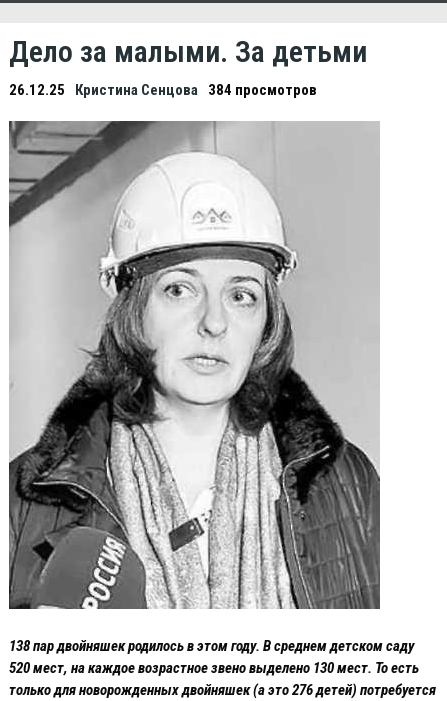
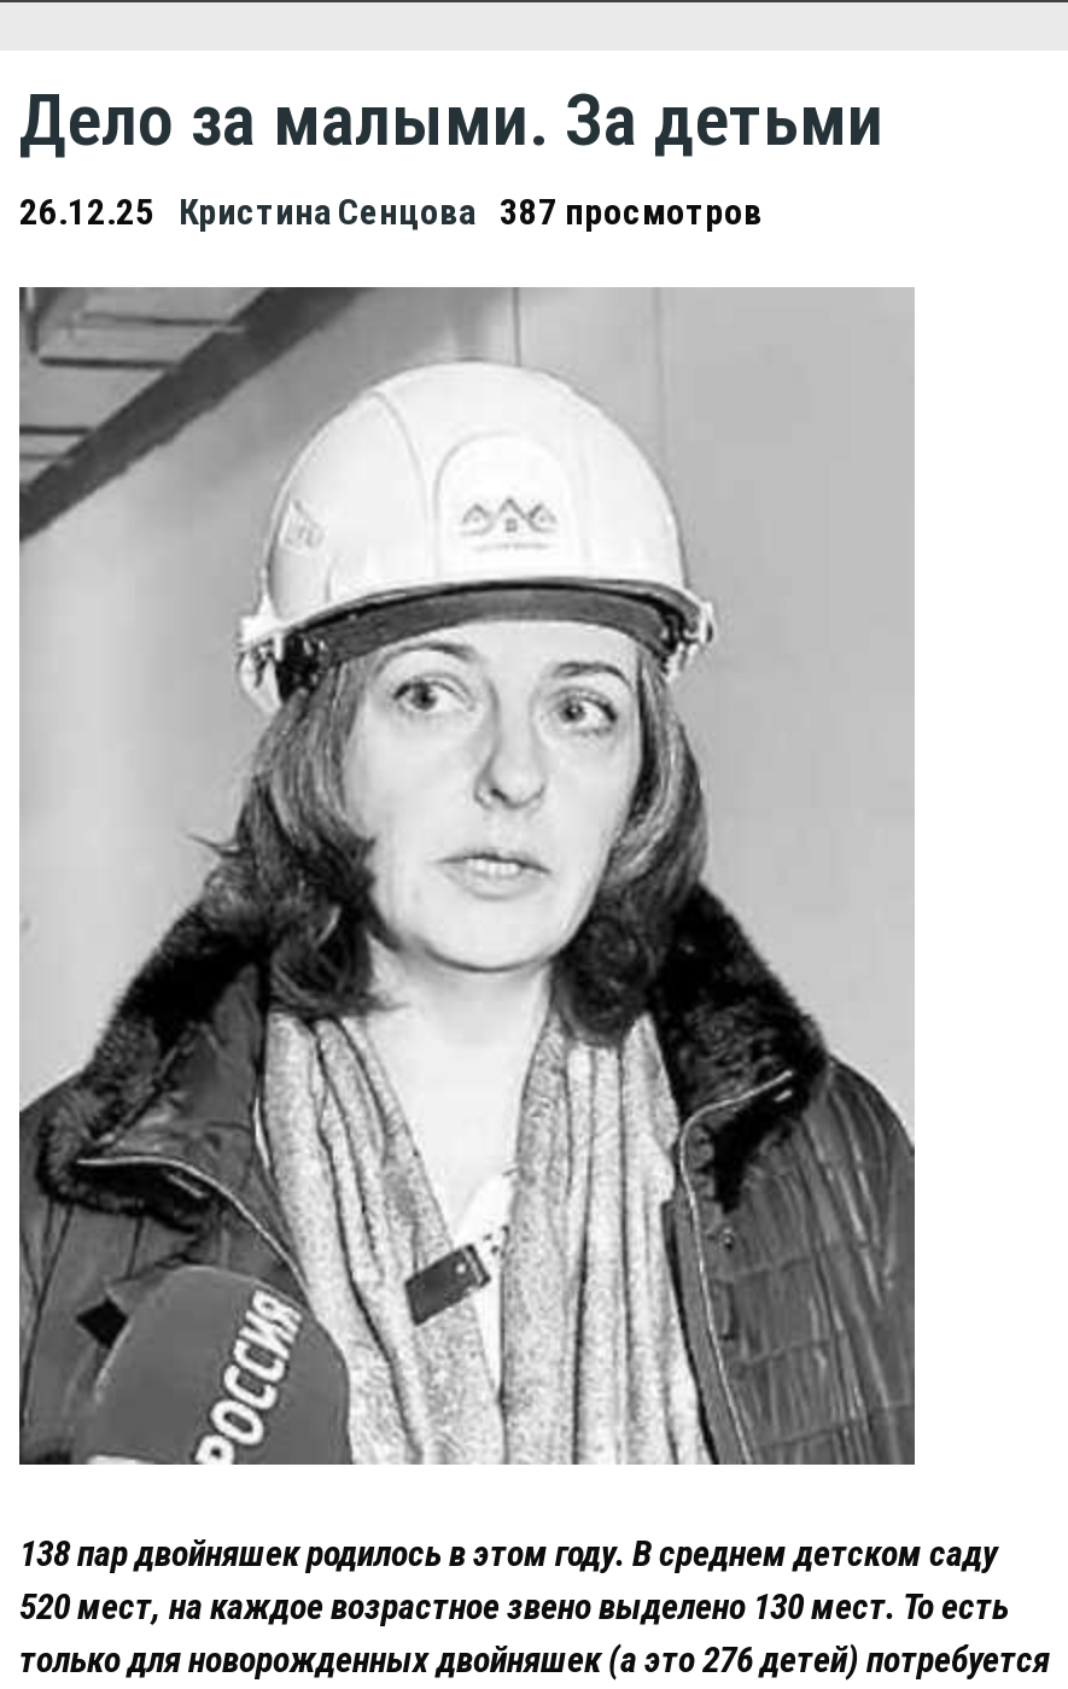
[9,80,317,98] 26.12.25 Кристина Сенцова 384 просмотров -> [19,192,763,235] 26.12.25 Кристина Сенцова 387 просмотров

